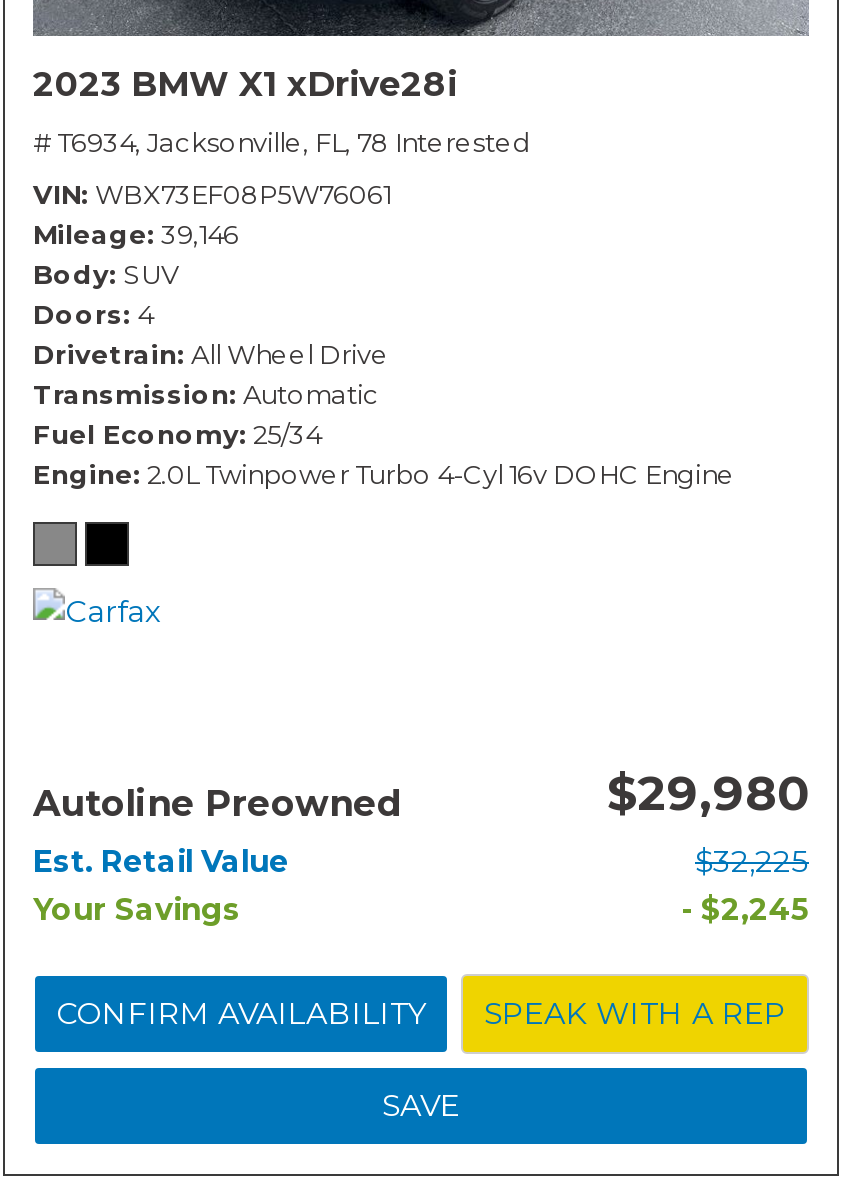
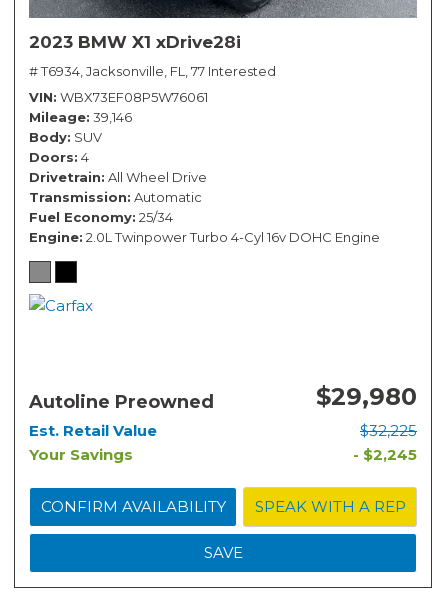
[33,126,531,158] # T6934, Jacksonville, FL, 78 Interested -> [29,63,276,79] # T6934, Jacksonville, FL, 77 Interested

